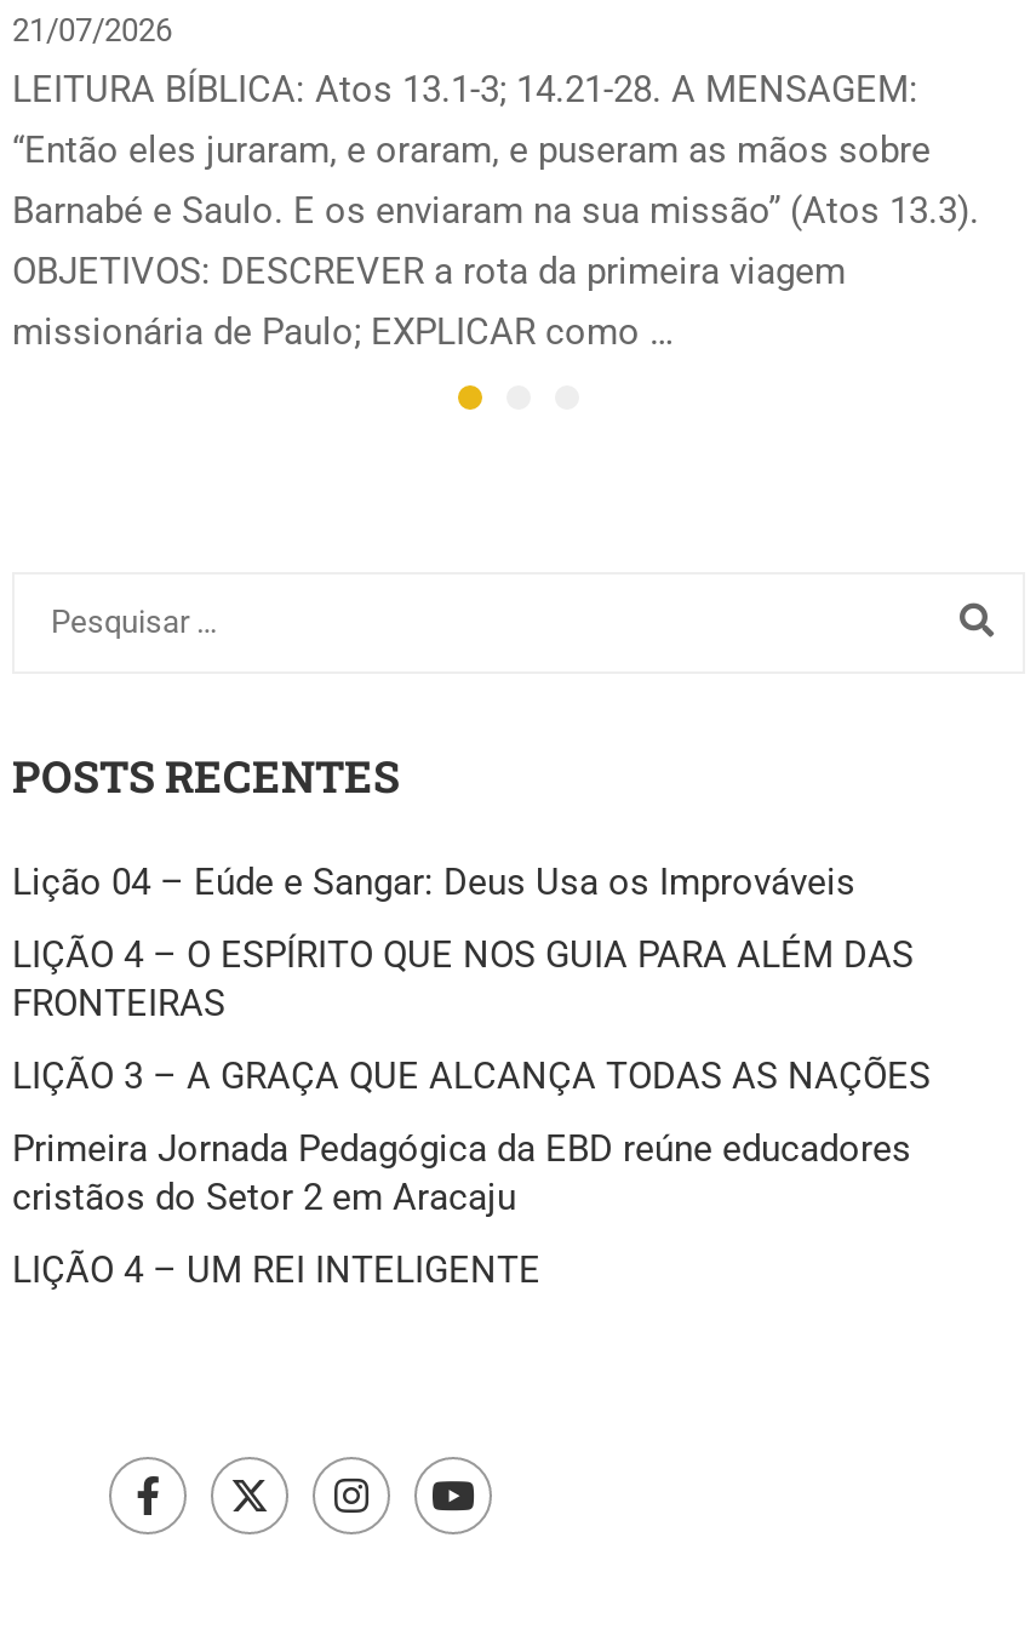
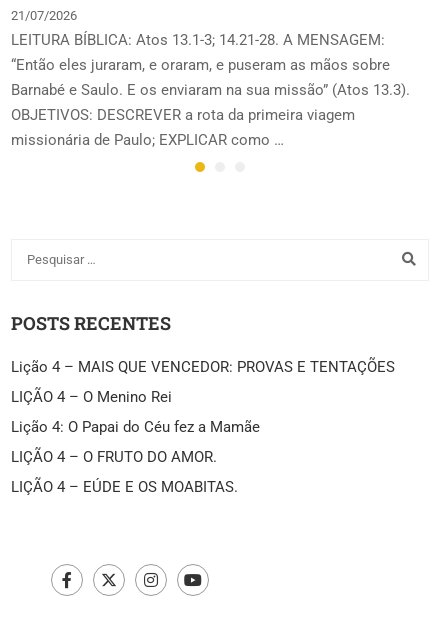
[12,859,855,903] Lição 04 – Eúde e Sangar: Deus Usa os Improváveis -> [11,357,395,375] Lição 4 – MAIS QUE VENCEDOR: PROVAS E TENTAÇÕES
[12,932,914,1024] LIÇÃO 4 – O ESPÍRITO QUE NOS GUIA PARA ALÉM DAS | FRONTEIRAS -> [11,387,172,405] LIÇÃO 4 – O Menino Rei
[12,1053,931,1097] LIÇÃO 3 – A GRAÇA QUE ALCANÇA TODAS AS NAÇÕES -> [11,417,260,435] Lição 4: O Papai do Céu fez a Mamãe
[12,1126,911,1218] Primeira Jornada Pedagógica da EBD reúne educadores | cristãos do Setor 2 em Aracaju -> [11,447,217,465] LIÇÃO 4 – O FRUTO DO AMOR.
[12,1247,540,1291] LIÇÃO 4 – UM REI INTELIGENTE -> [11,477,238,495] LIÇÃO 4 – EÚDE E OS MOABITAS.

